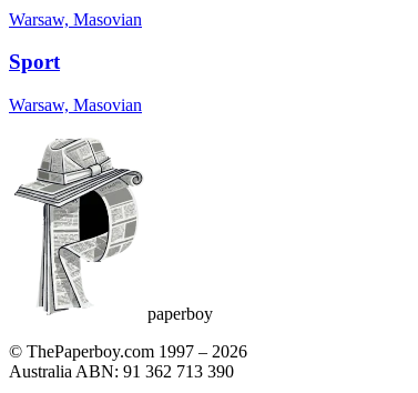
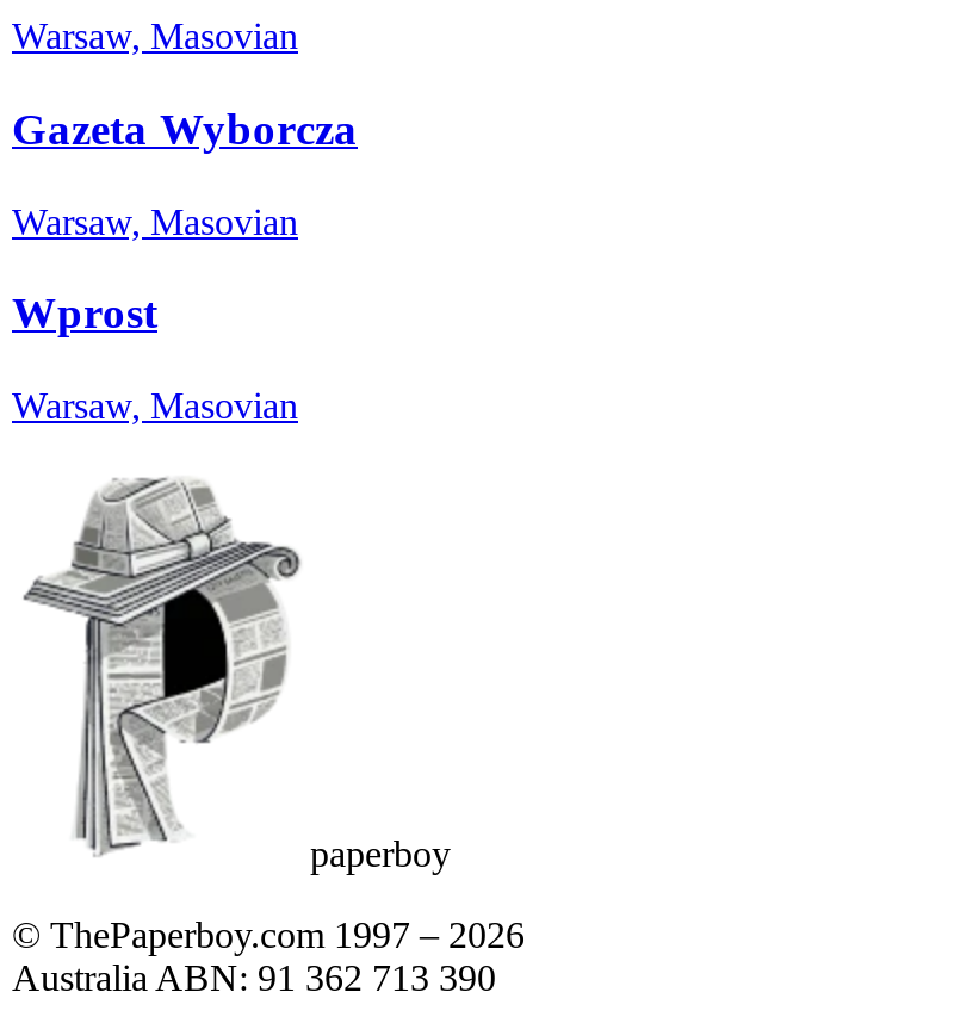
[9,50,60,74] Sport -> [12,103,358,338] Gazeta Wyborcza | Warsaw, Masovian | Wprost

